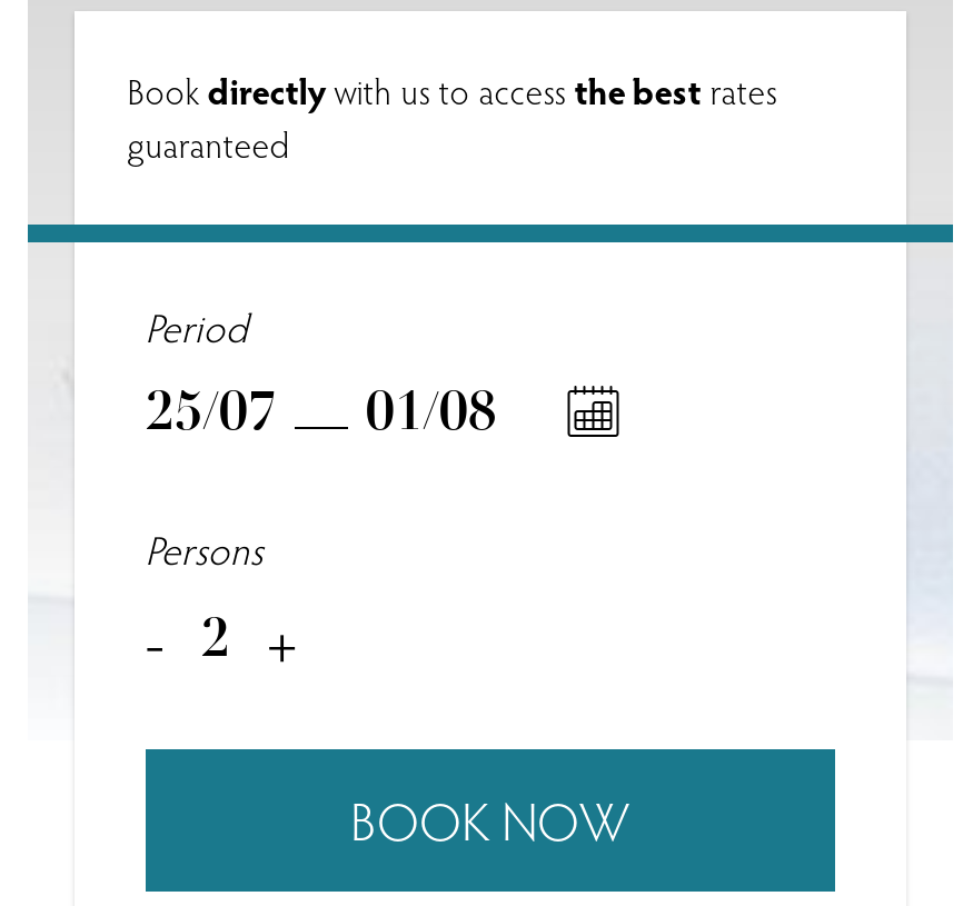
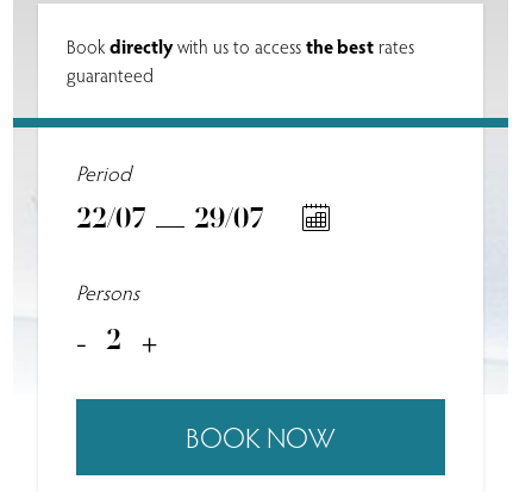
[145,379,276,446] 25/07 -> [76,201,146,236] 22/07
[365,379,497,446] 01/08 -> [194,201,264,236] 29/07

